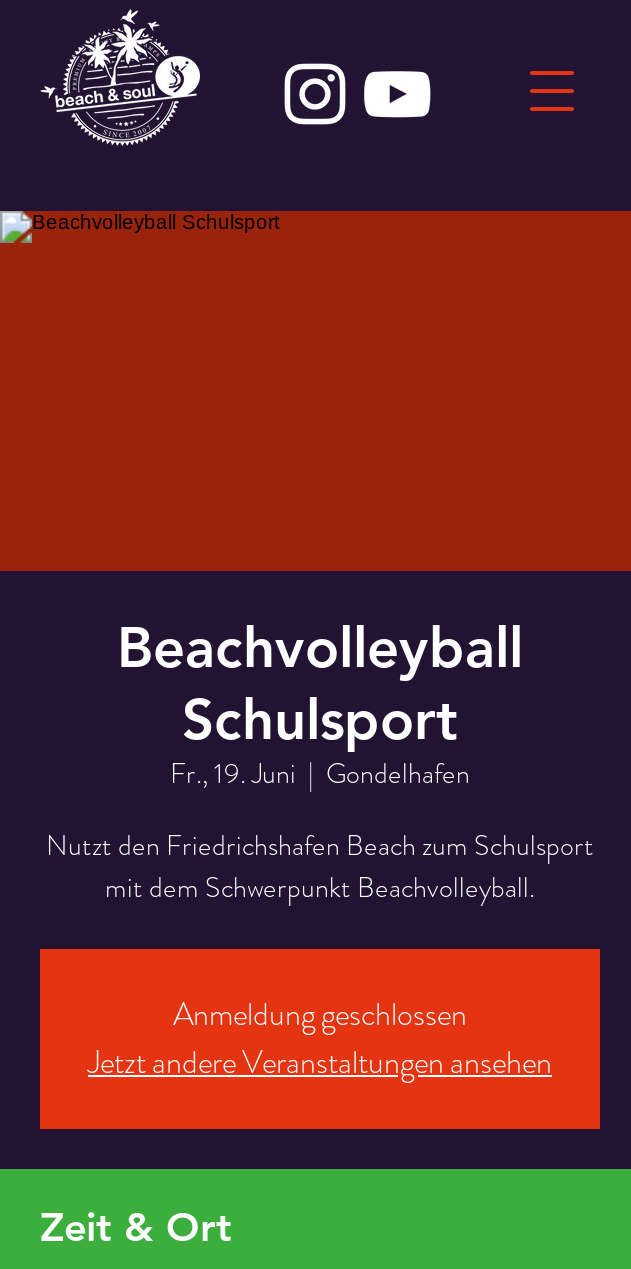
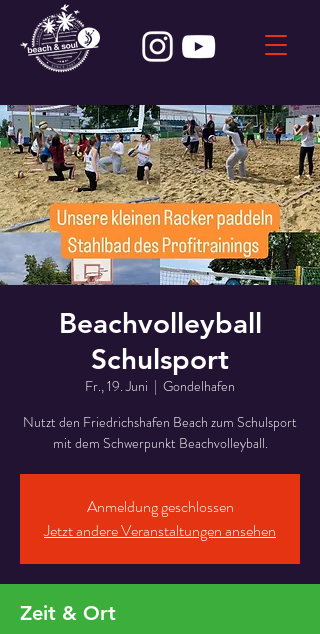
none -> [3,104,317,286] [image]

